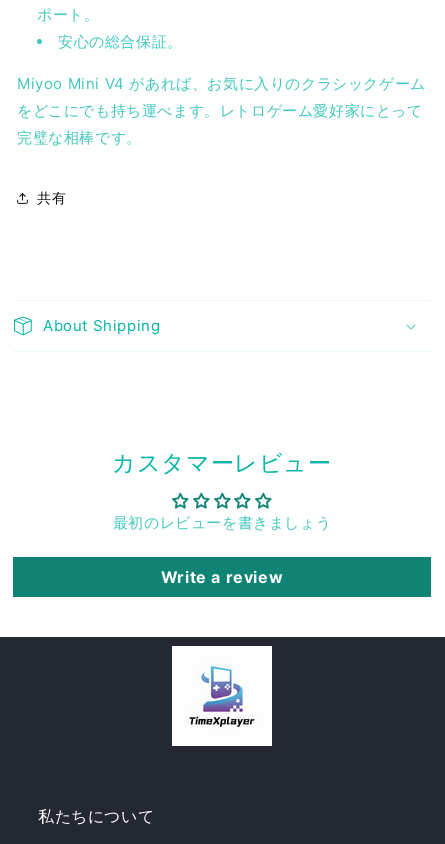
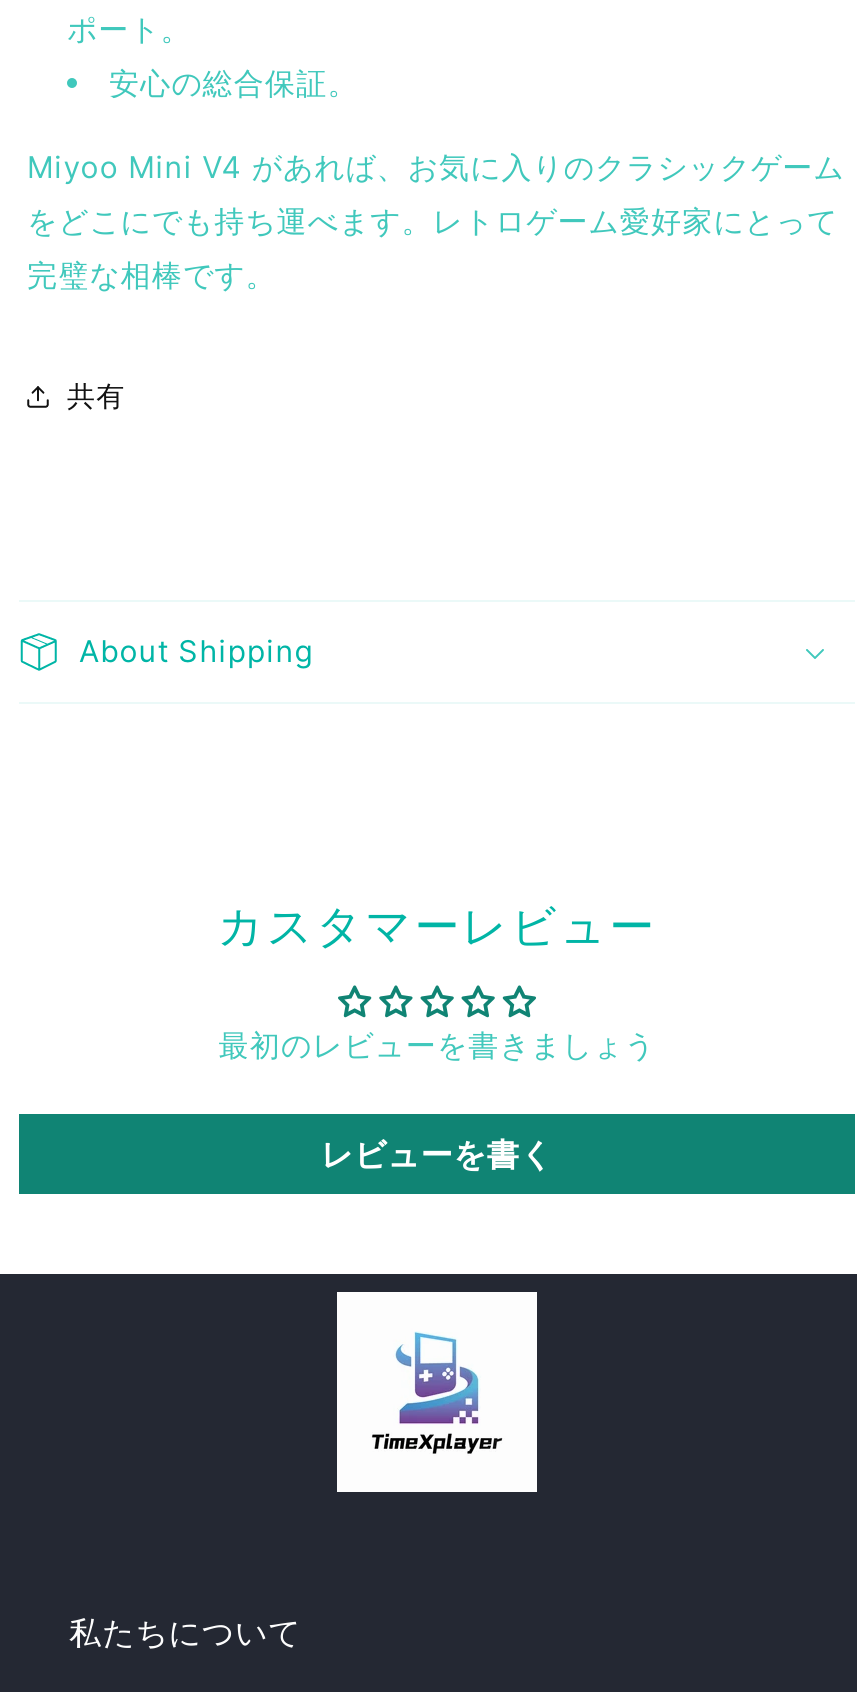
[161,566,283,586] Write a review -> [321,1133,553,1173] レビューを書く

